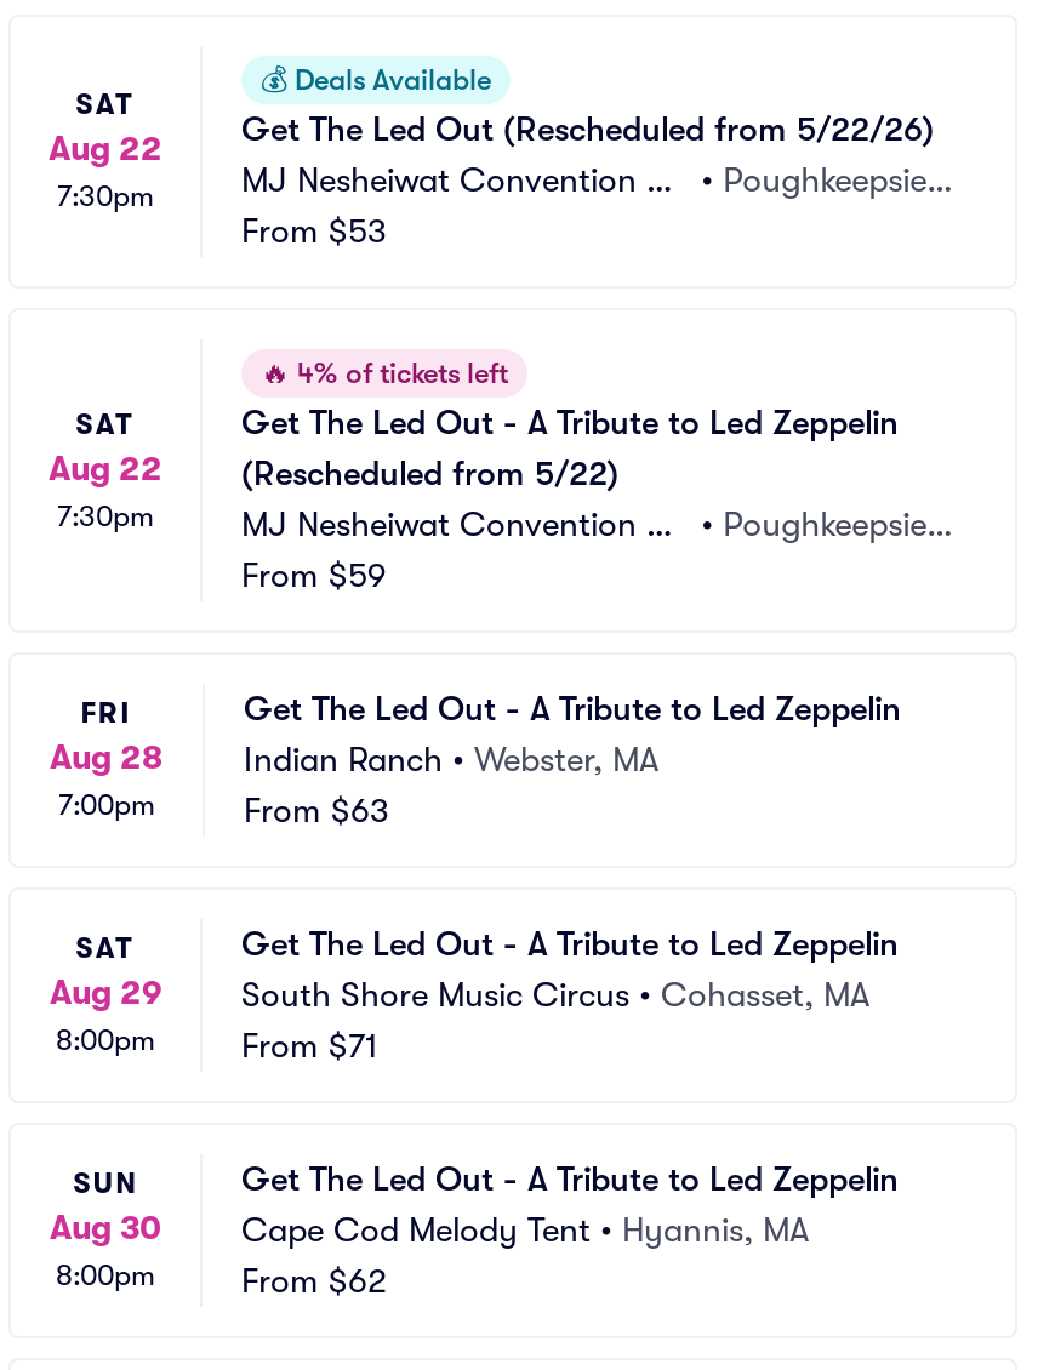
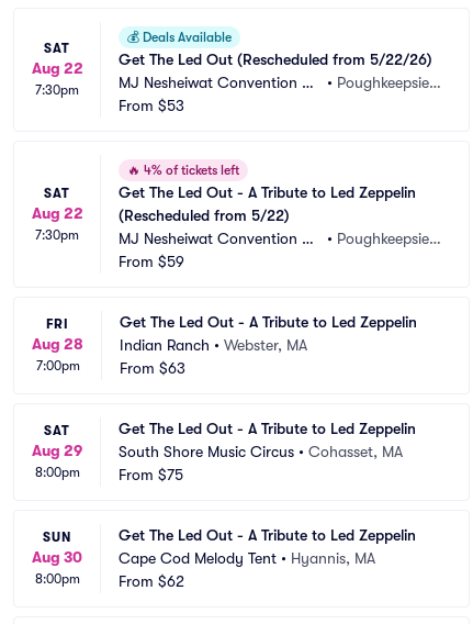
[241,1026,377,1064] From $71 -> [119,466,183,483] From $75

